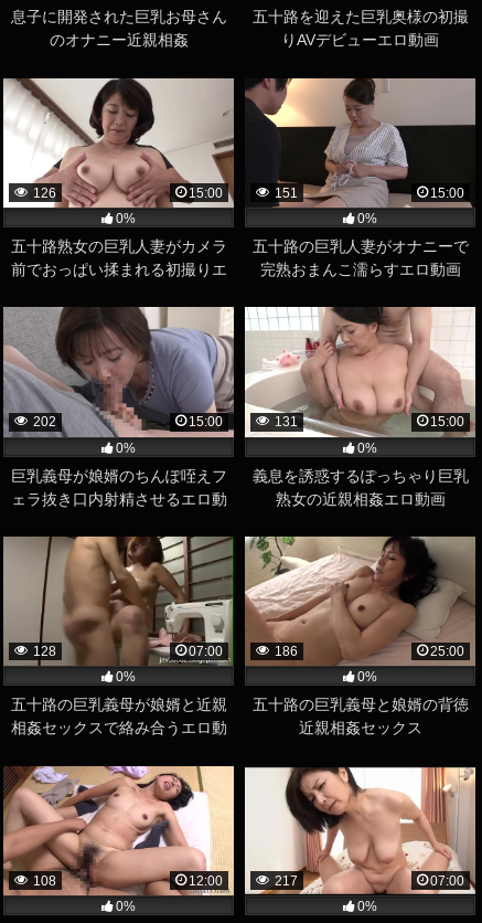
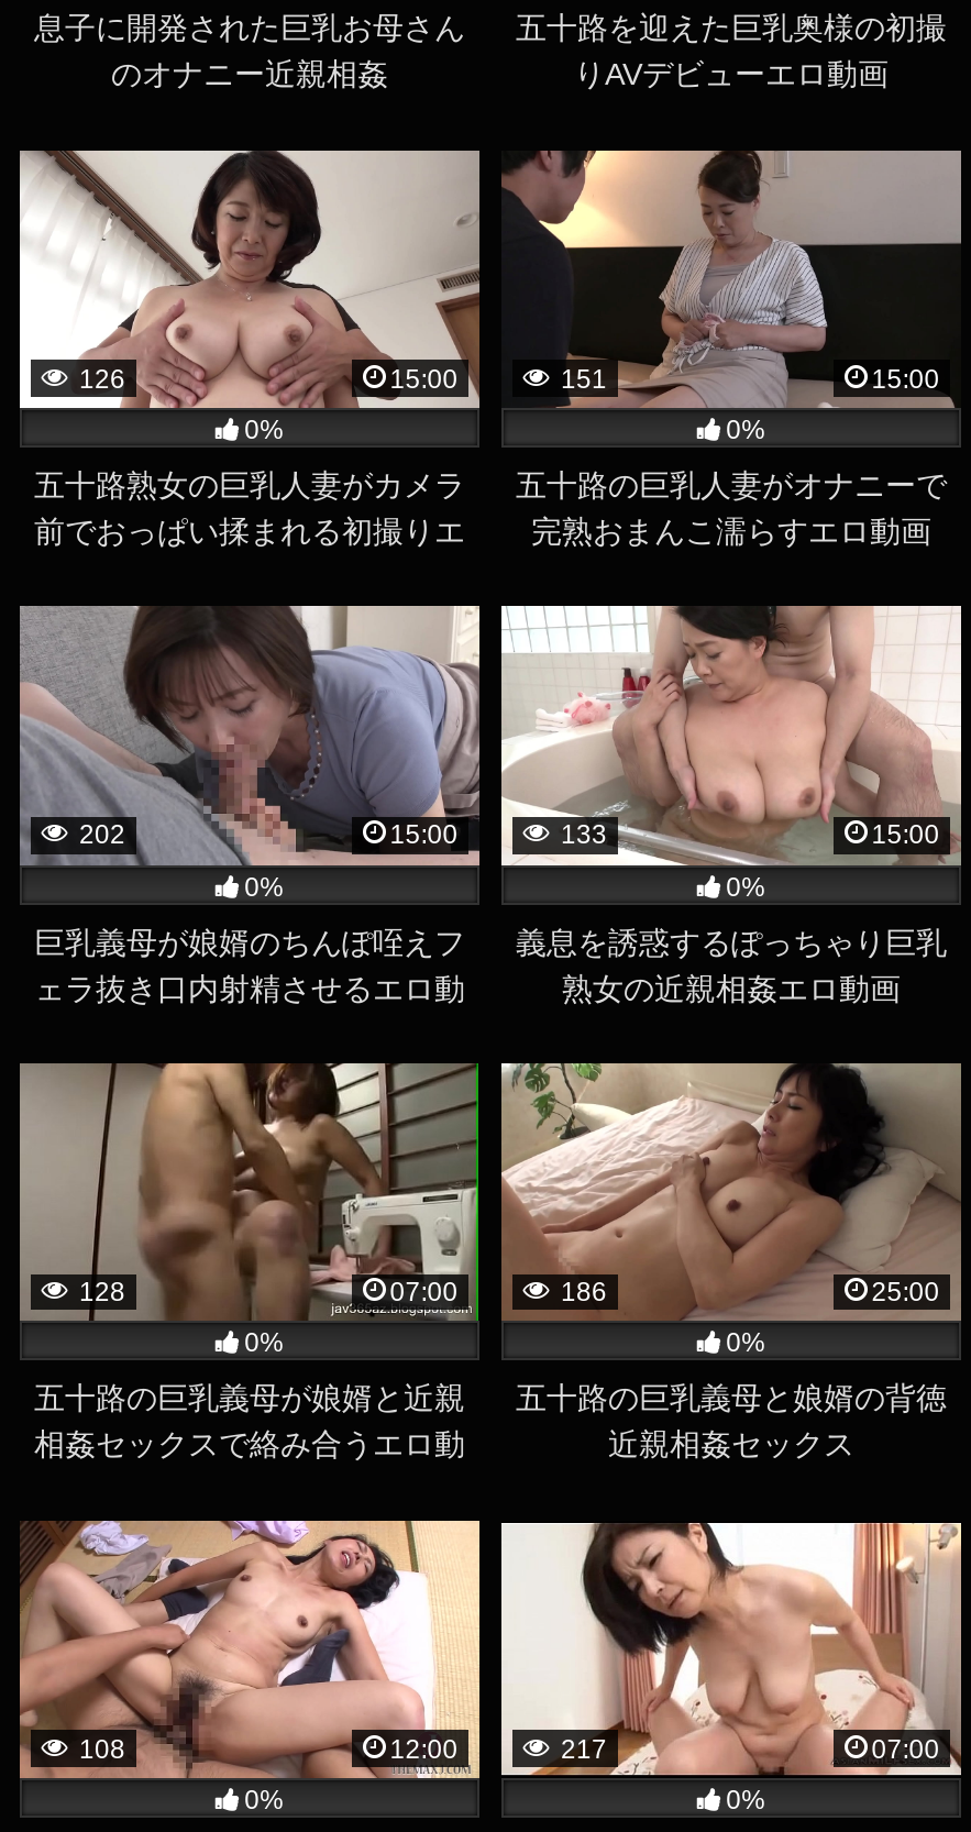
[271,414,298,430] 131 -> [554,820,607,851] 133

